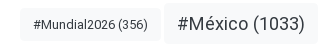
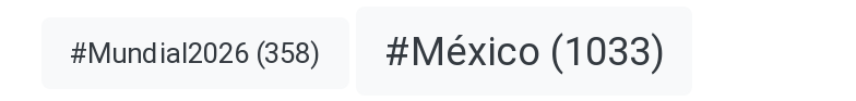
[33,13,305,34] #Mundial2026 (356) #México (1033) -> [70,28,664,73] #Mundial2026 (358) #México (1033)

